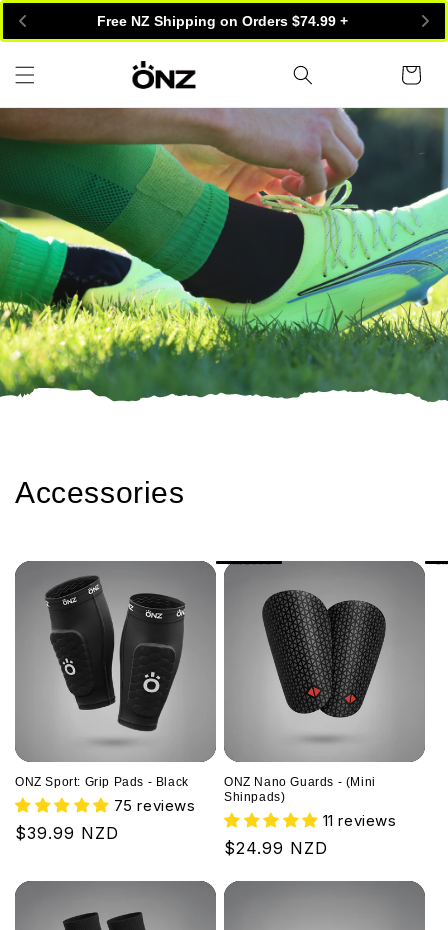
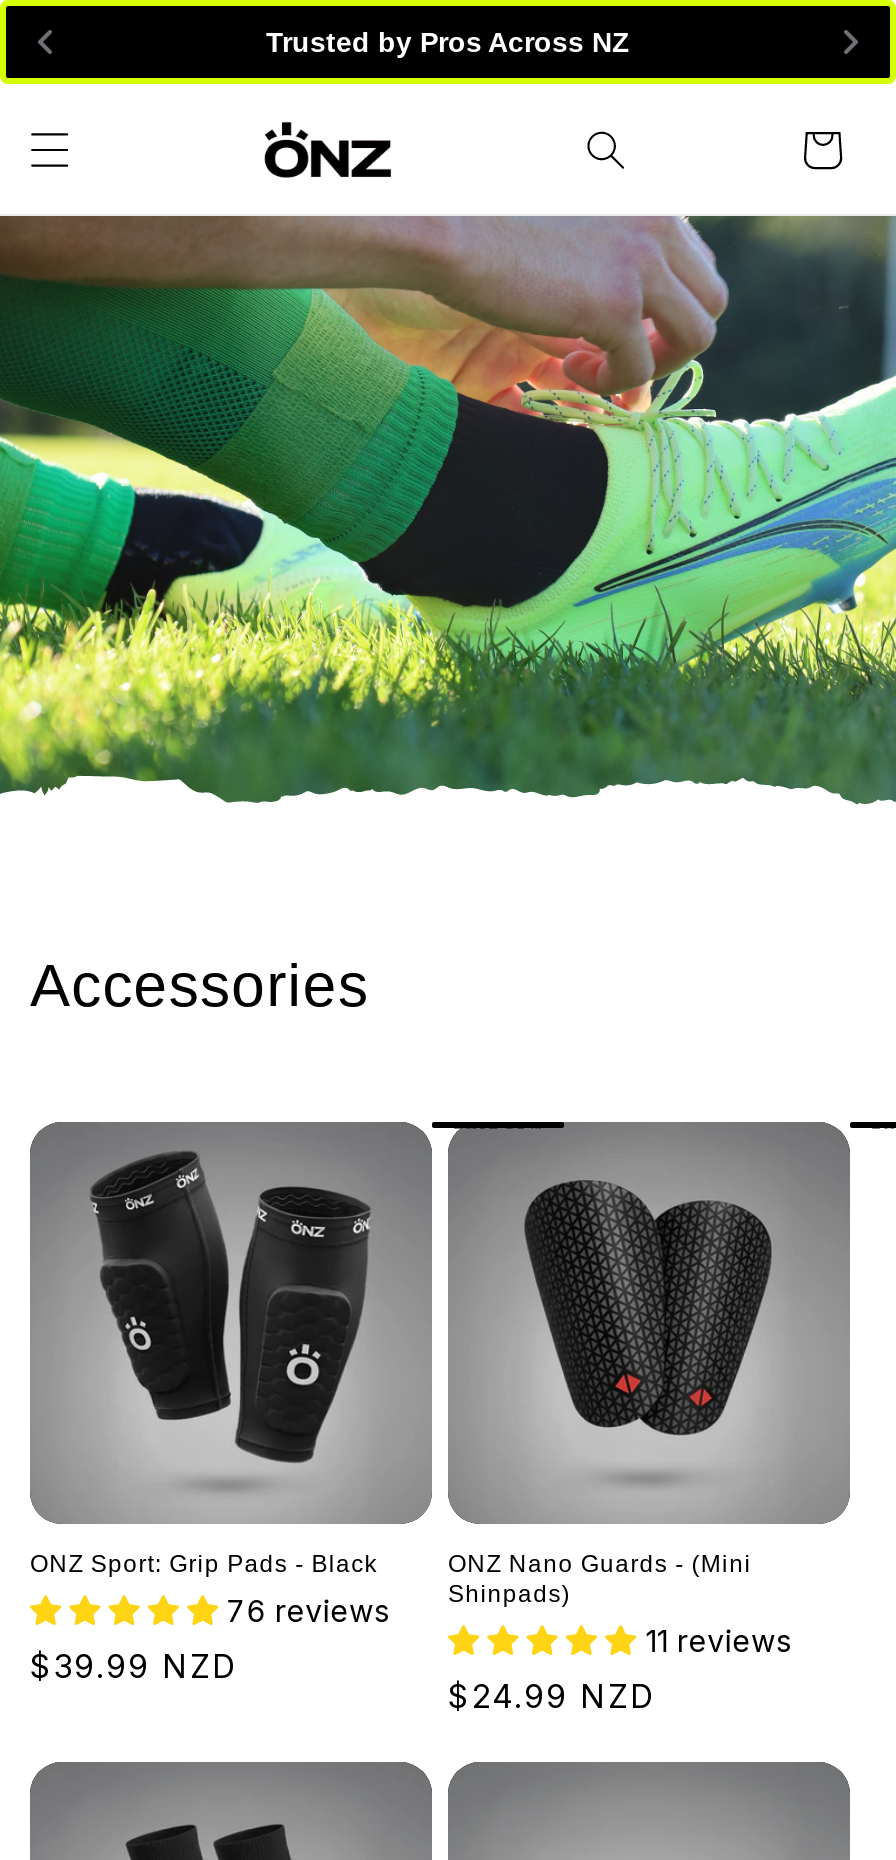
[96,13,351,29] Free NZ Shipping on Orders $74.99 + -> [266,26,630,58] Trusted by Pros Across NZ
[114,796,196,815] 75 reviews -> [227,1592,391,1630] 76 reviews

